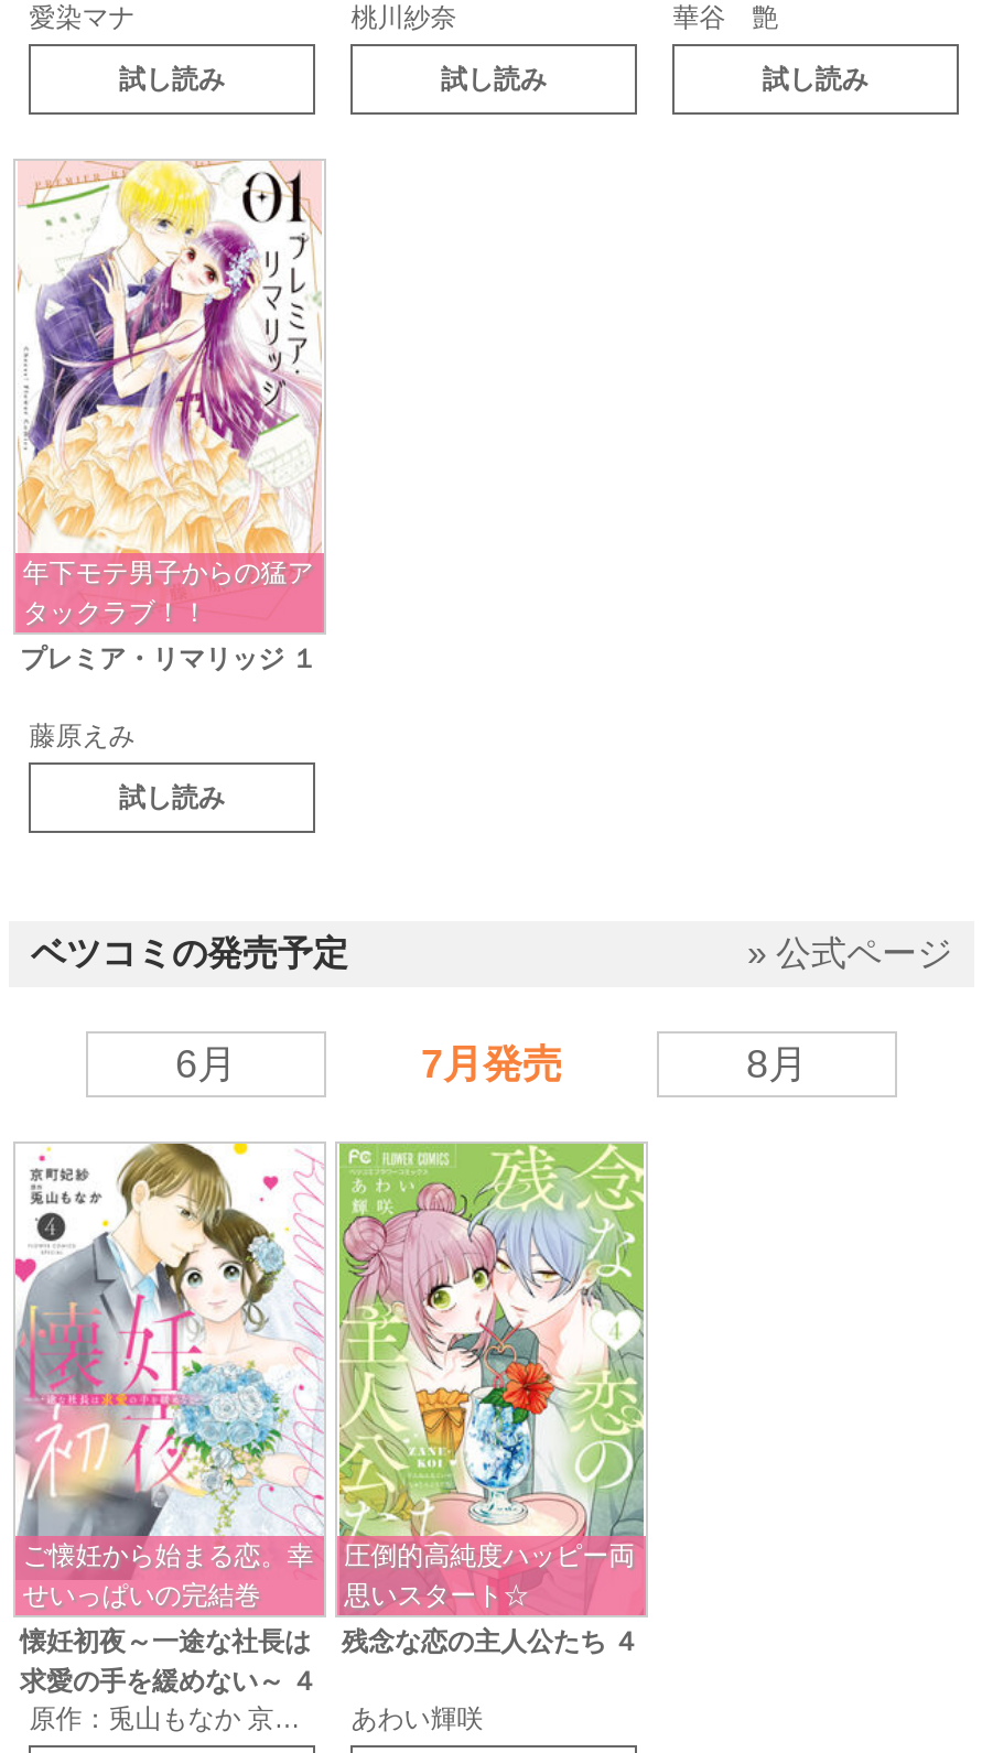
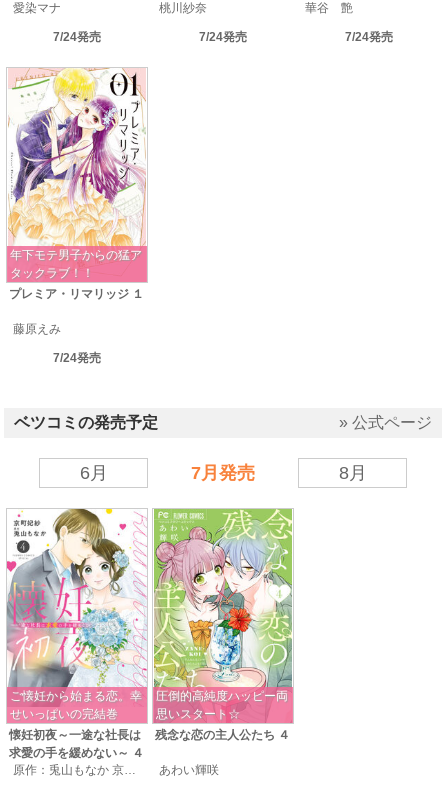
[119,64,225,95] 試し読み -> [53,30,101,44] 7/24発売
[441,64,546,95] 試し読み -> [199,30,247,44] 7/24発売
[762,64,868,95] 試し読み -> [345,30,393,44] 7/24発売
[119,782,225,813] 試し読み -> [53,351,101,365] 7/24発売

